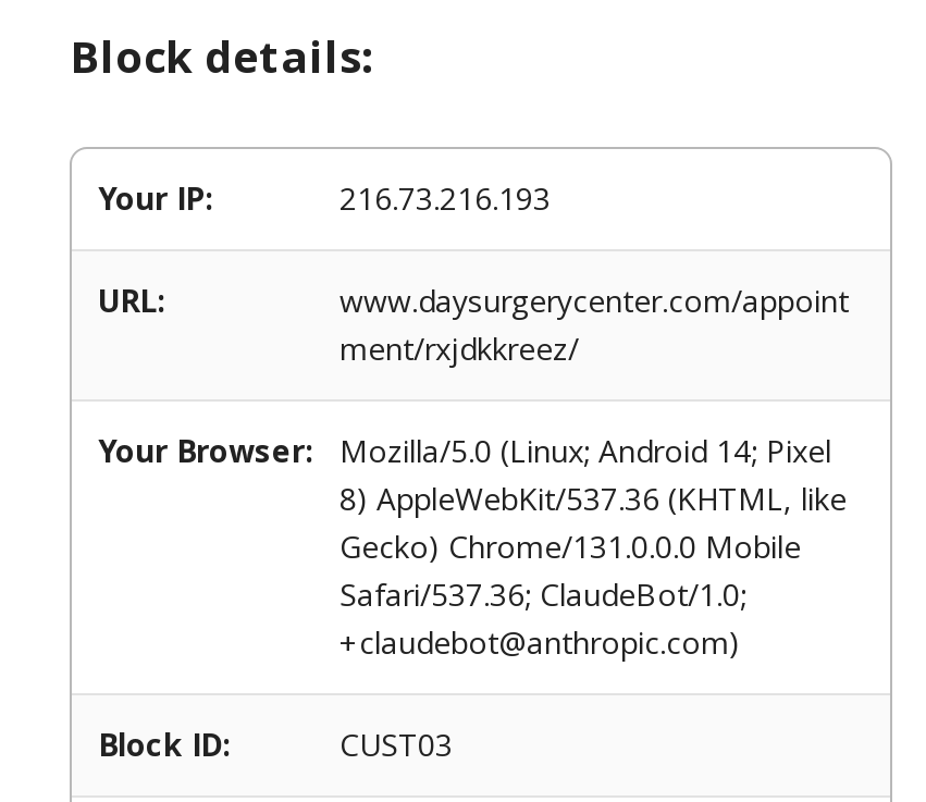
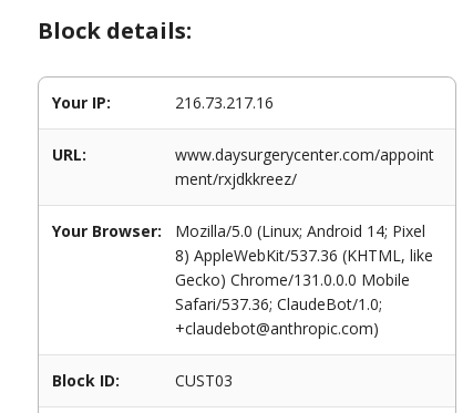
[339,177,551,219] 216.73.216.193 -> [175,92,274,113] 216.73.217.16

